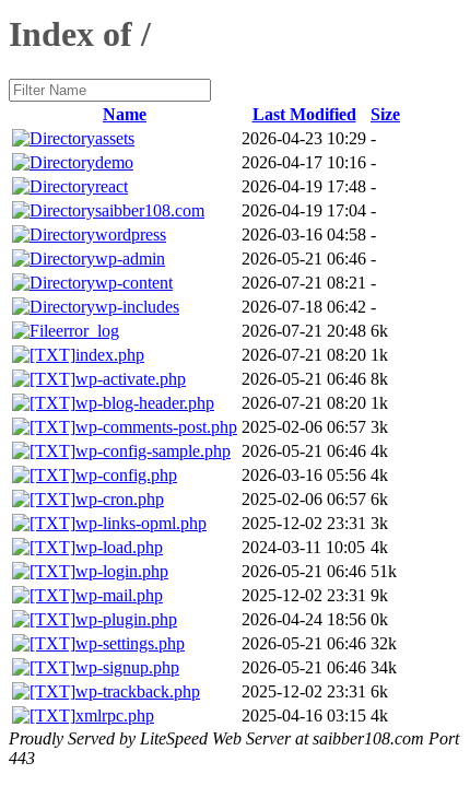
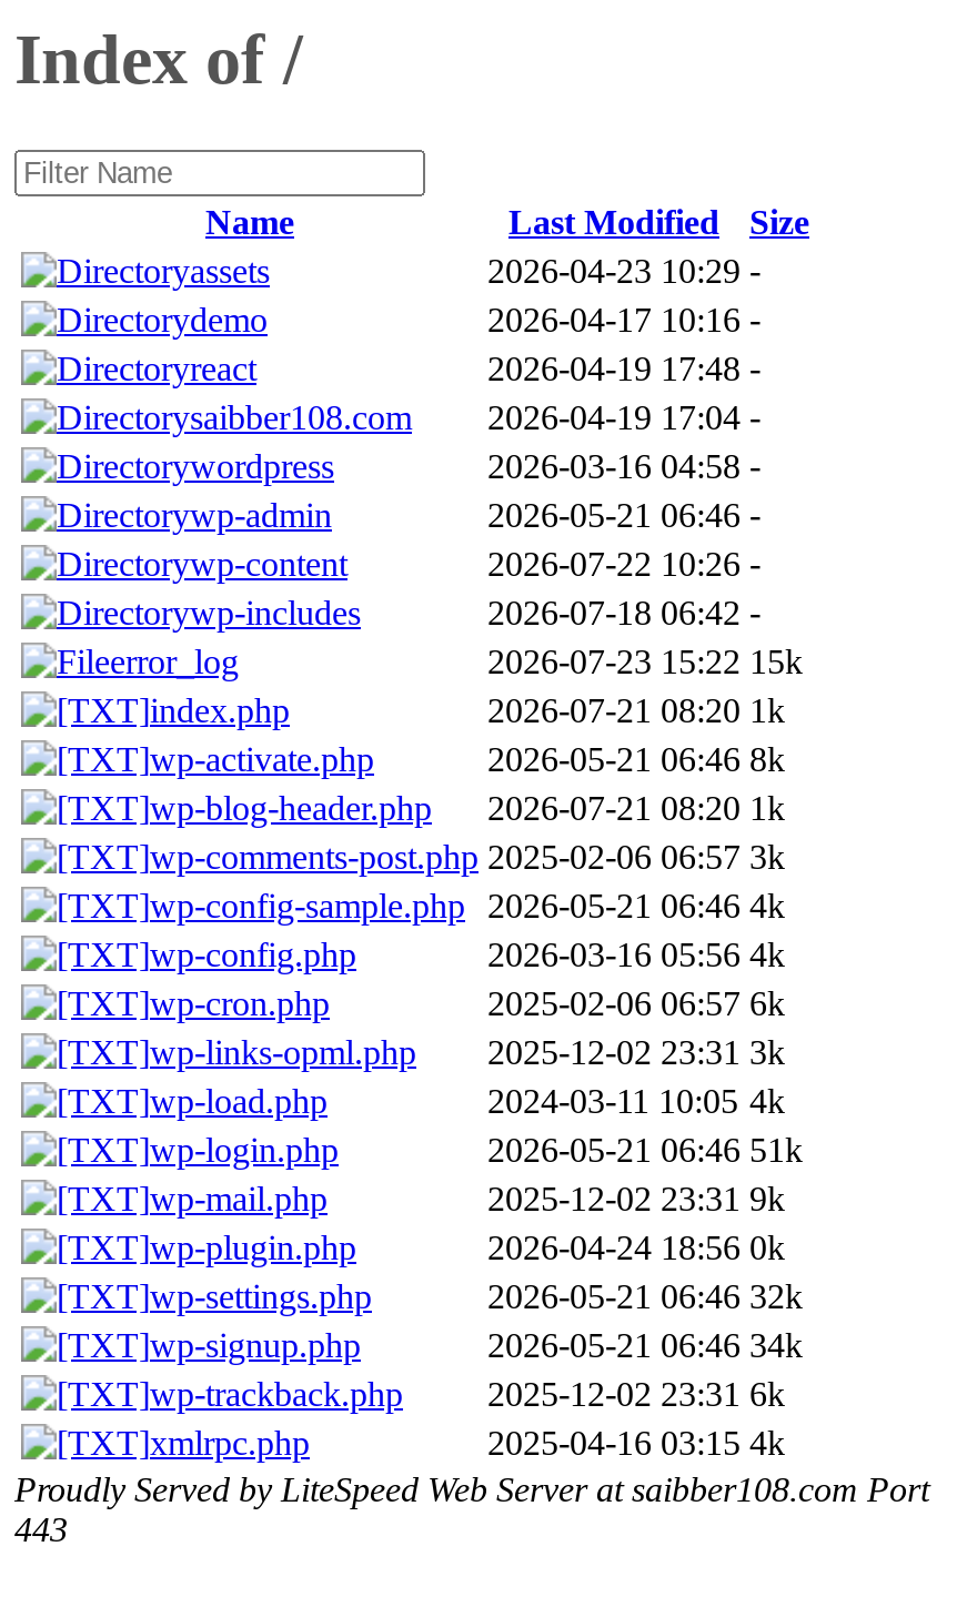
[242,273,376,292] 2026-07-21 08:21 - -> [487,545,760,582] 2026-07-22 10:26 -
[242,321,388,340] 2026-07-21 20:48 6k -> [487,642,803,680] 2026-07-23 15:22 15k

